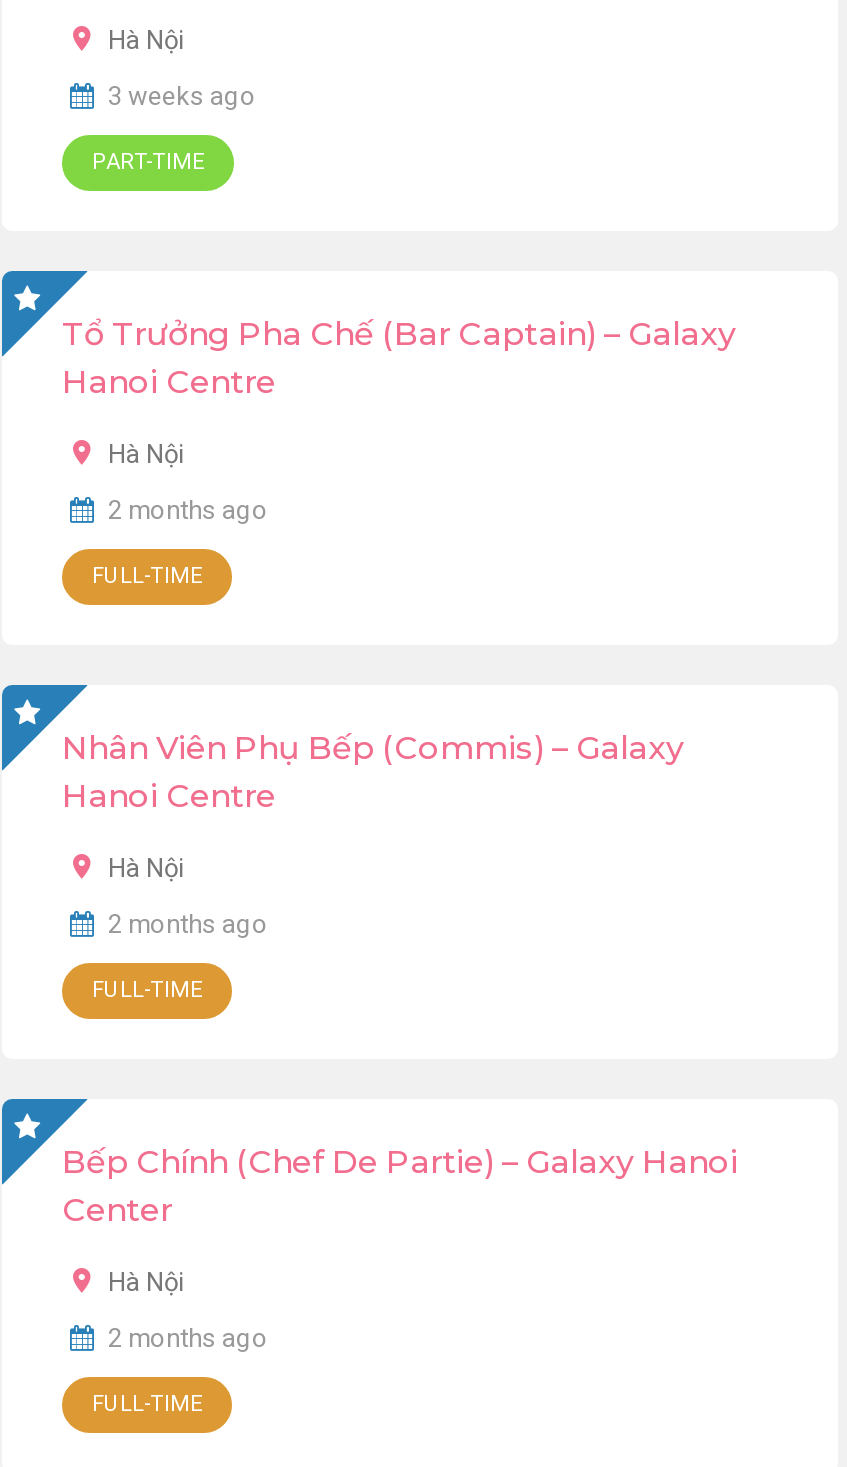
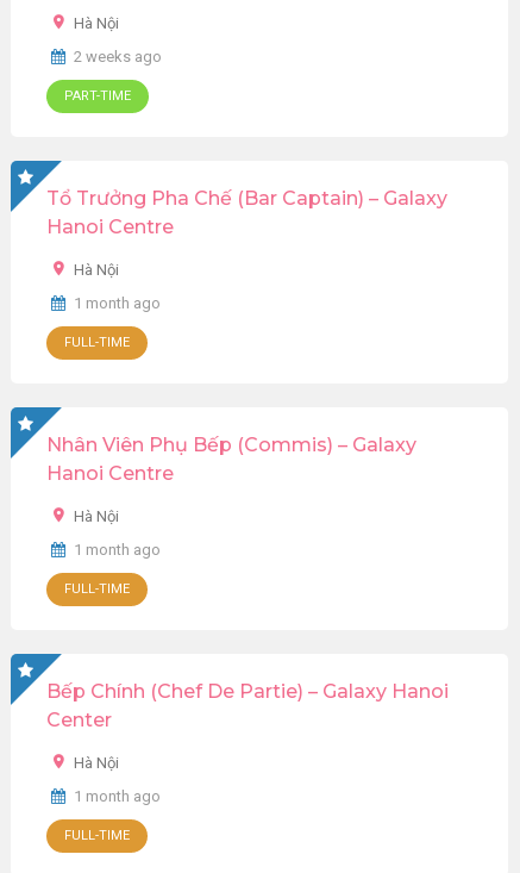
[108,81,256,111] 3 weeks ago -> [74,48,162,66] 2 weeks ago
[108,495,268,525] 2 months ago -> [74,294,161,312] 1 month ago
[108,909,268,939] 2 months ago -> [74,541,161,559] 1 month ago
[108,1323,268,1353] 2 months ago -> [74,787,161,805] 1 month ago

